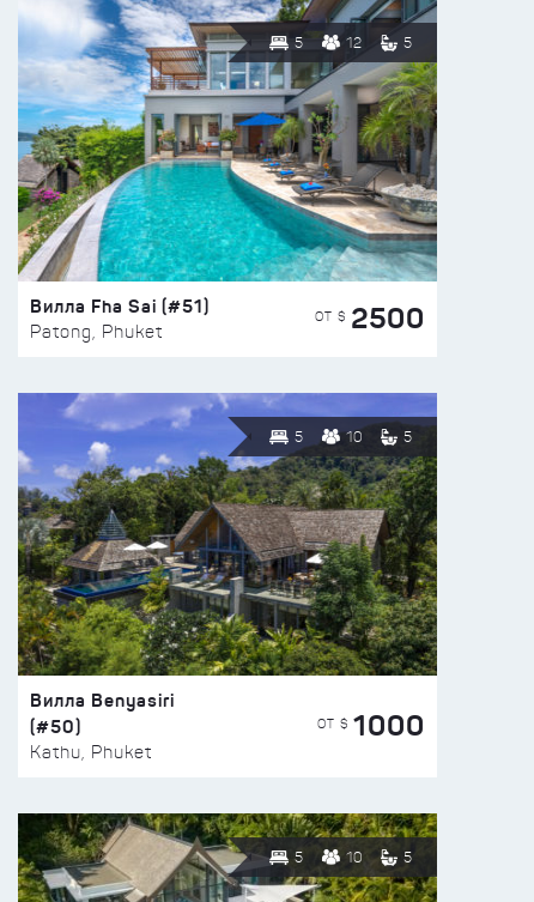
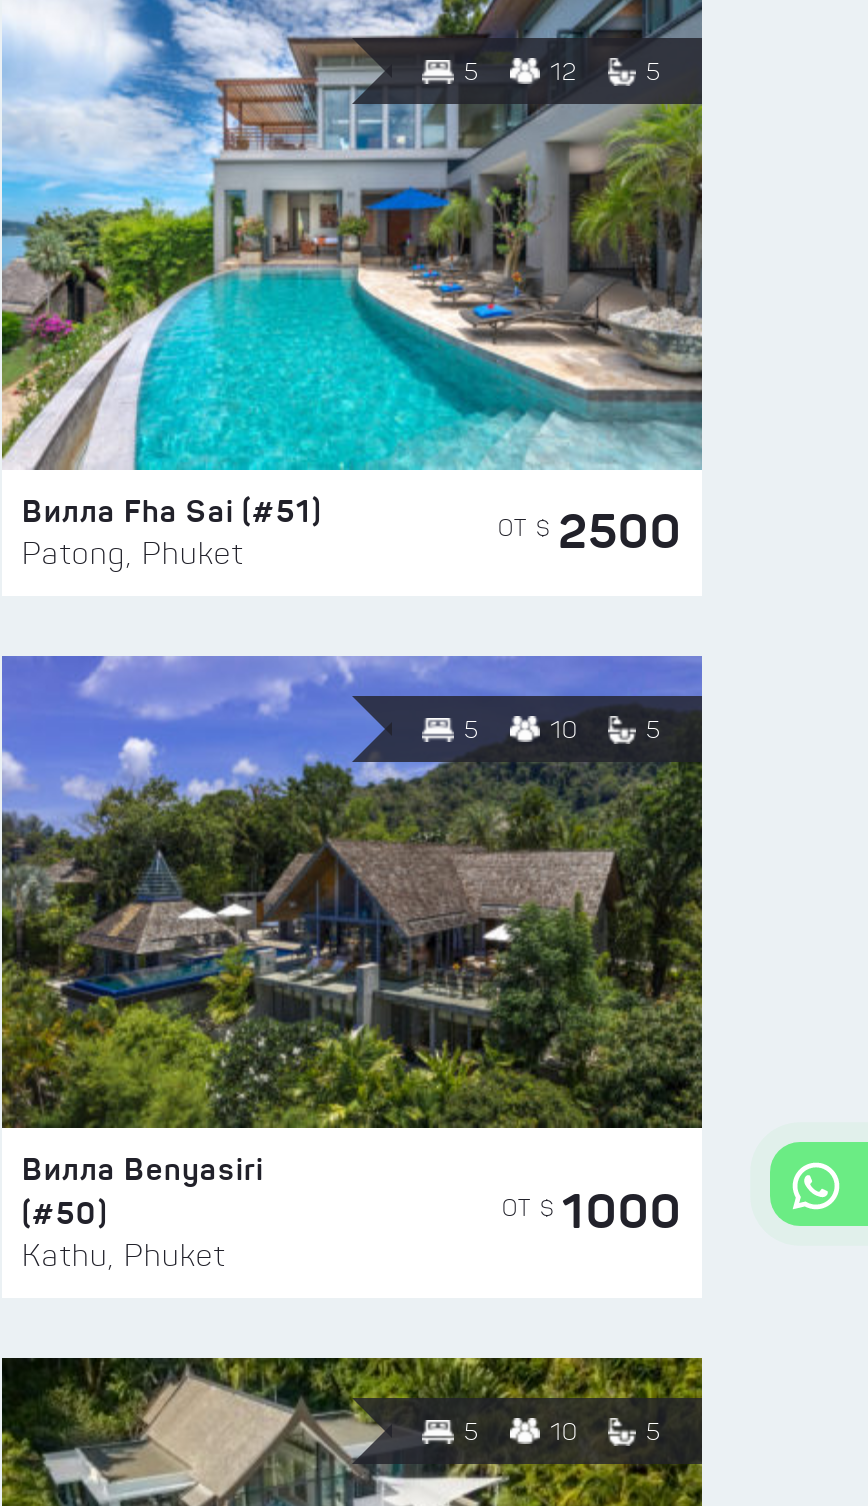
none -> [768,1140,862,1228] [image]

